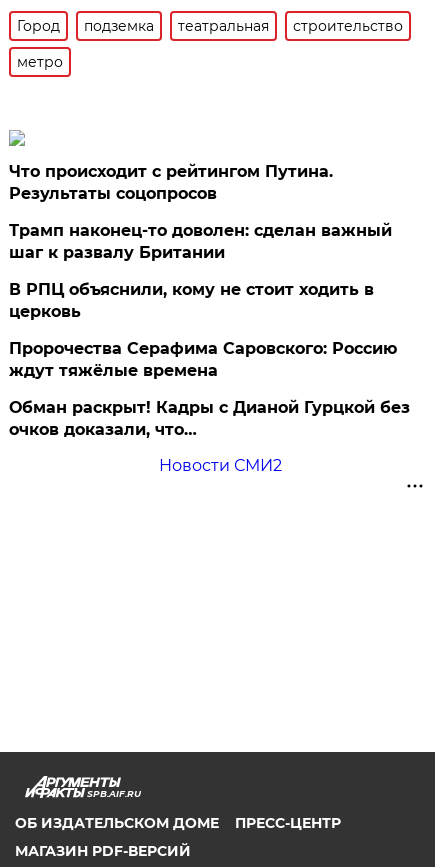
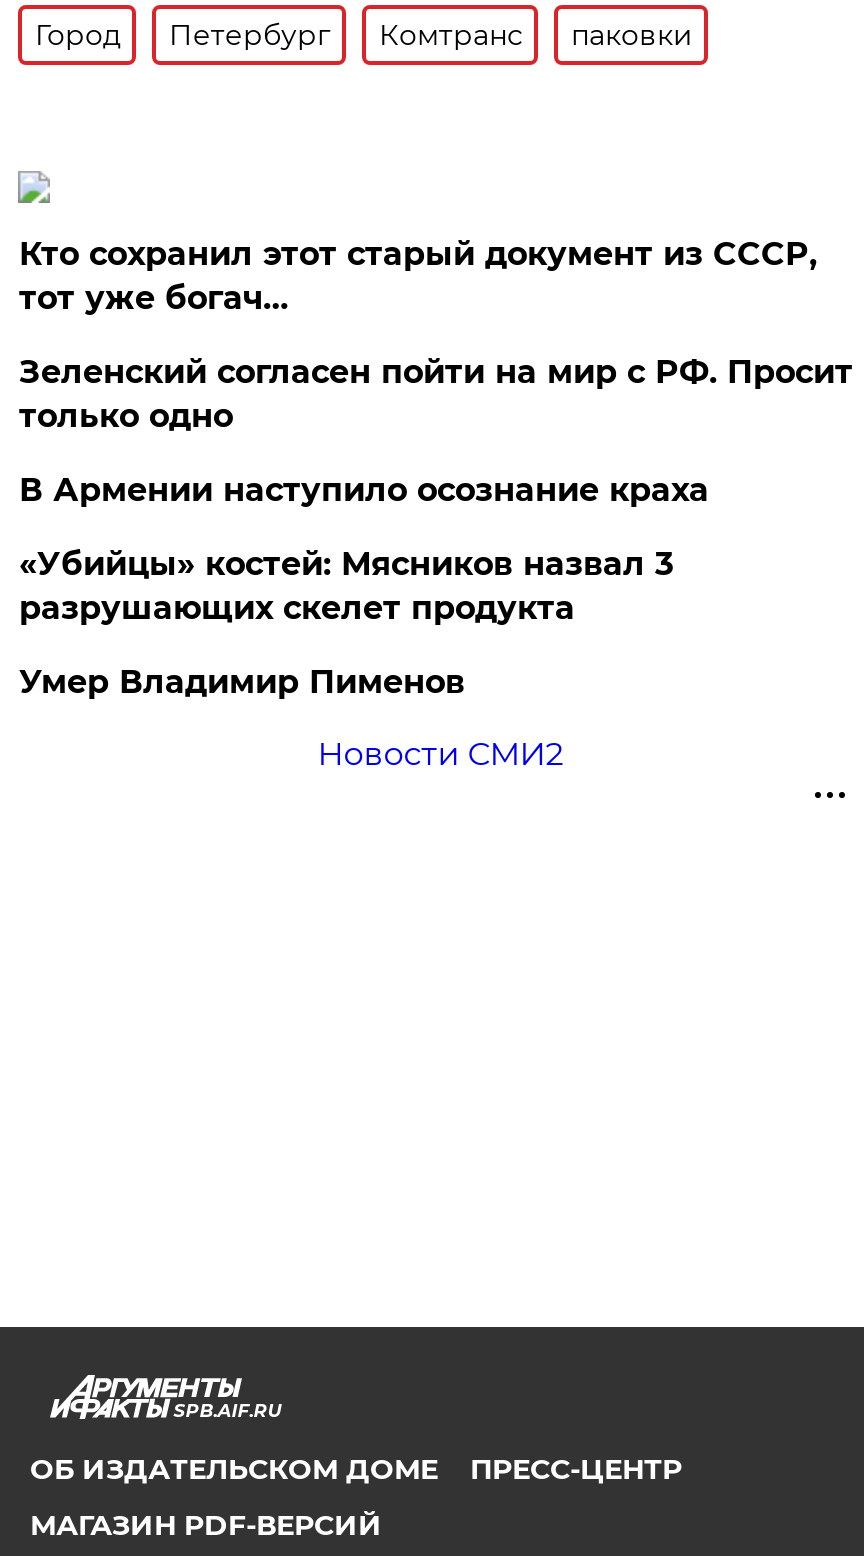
[17,17,403,71] подземка | театральная | строительство | метро -> [169,17,693,53] Петербург | Комтранс | паковки
[9,162,410,439] Что происходит с рейтингом Путина. | Результаты соцопросов | Трамп наконец-то доволен: сделан важный | шаг к развалу Британии | В РПЦ объяснили, кому не стоит ходить в | церковь | Пророчества Серафима Саровского: Россию | ждут тяжёлые времена | Обман раскрыт! Кадры с Дианой Гурцкой без | очков доказали, что… -> [19,235,853,701] Кто сохранил этот старый документ из СССР, | тот уже богач… | Зеленский согласен пойти на мир с РФ. Просит | только одно | В Армении наступило осознание краха | «Убийцы» костей: Мясников назвал 3 | разрушающих скелет продукта | Умер Владимир Пименов

